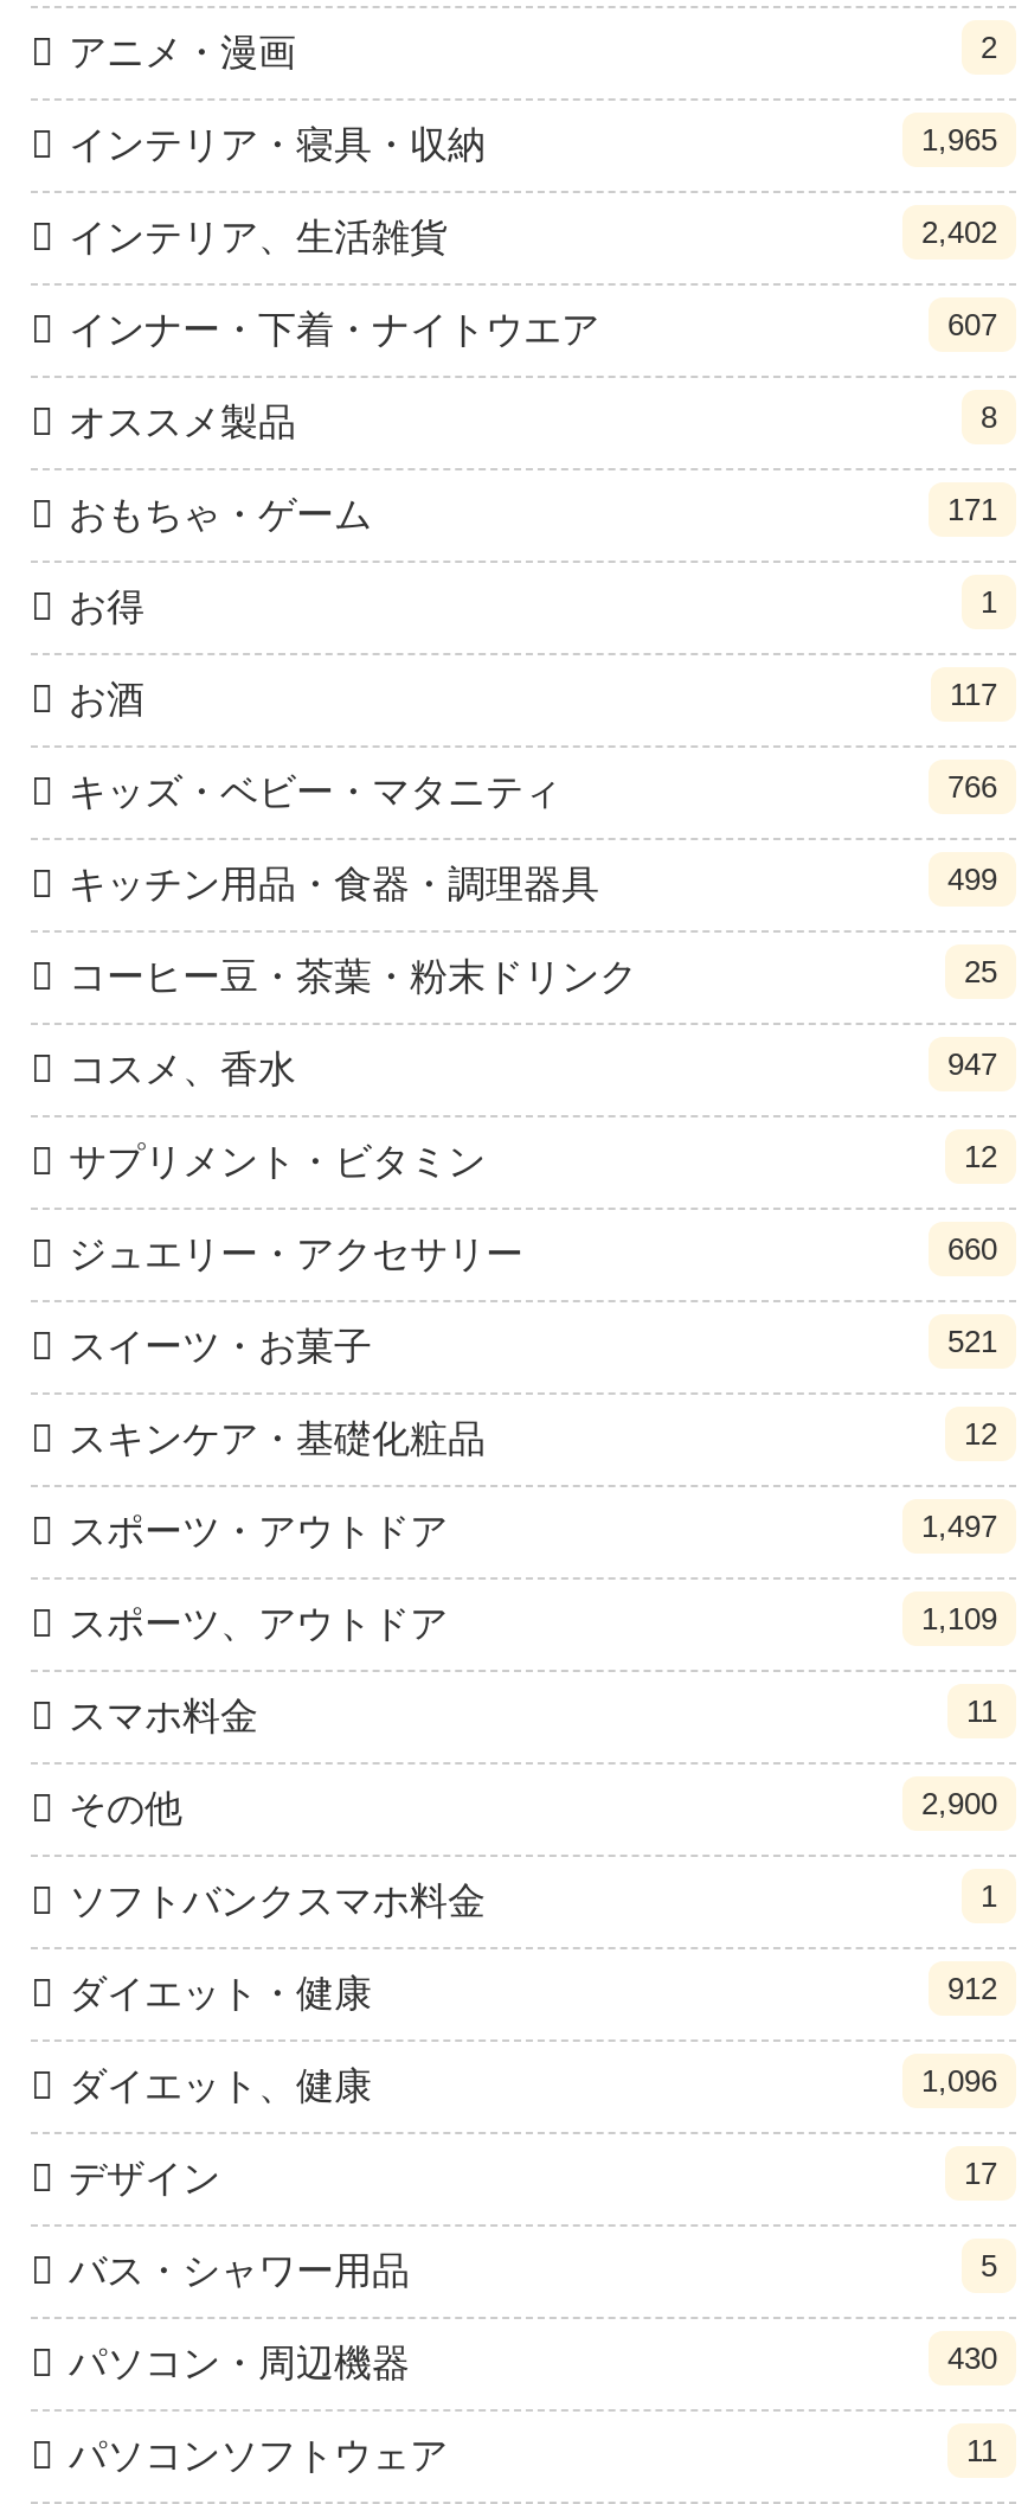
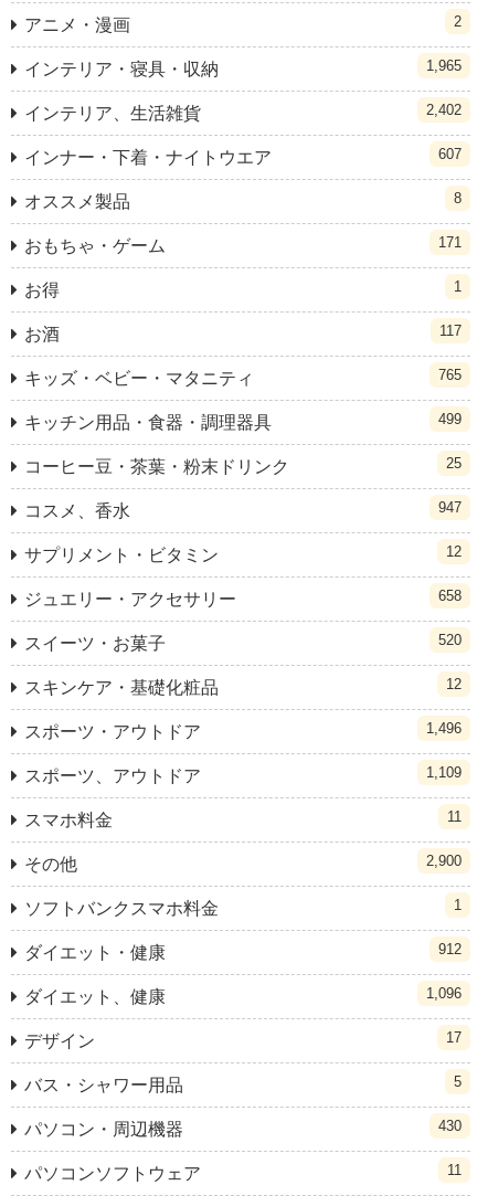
[947,769,997,804] 766 -> [438,366,462,383] 765
[947,1231,997,1266] 660 -> [438,587,462,604] 658
[947,1323,997,1359] 521 -> [438,631,462,648] 520
[921,1508,997,1544] 1,497 -> [426,720,462,736] 1,496

